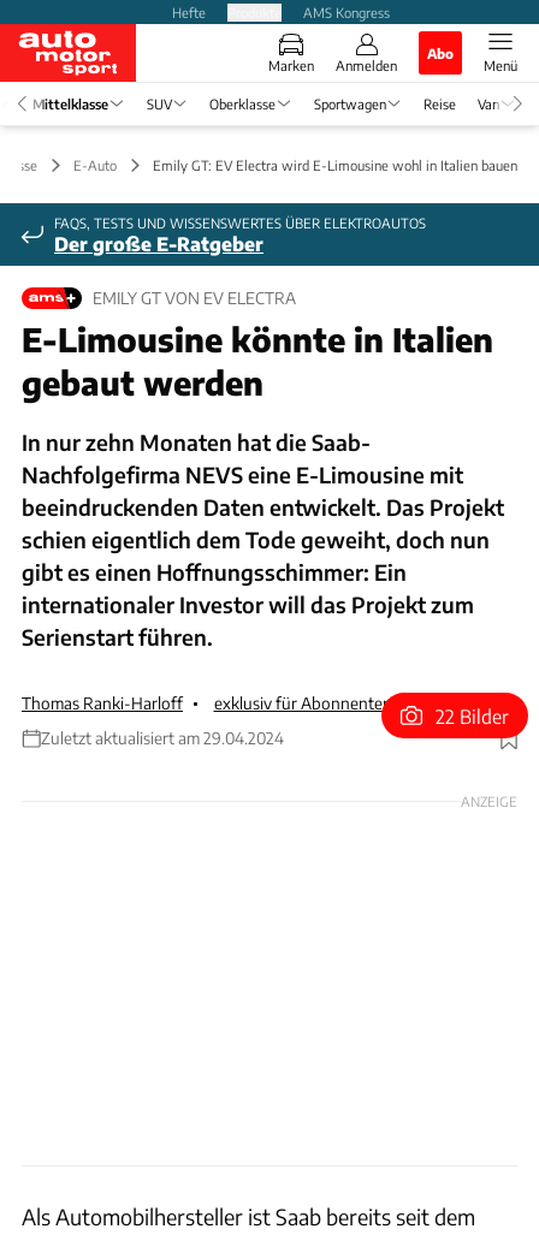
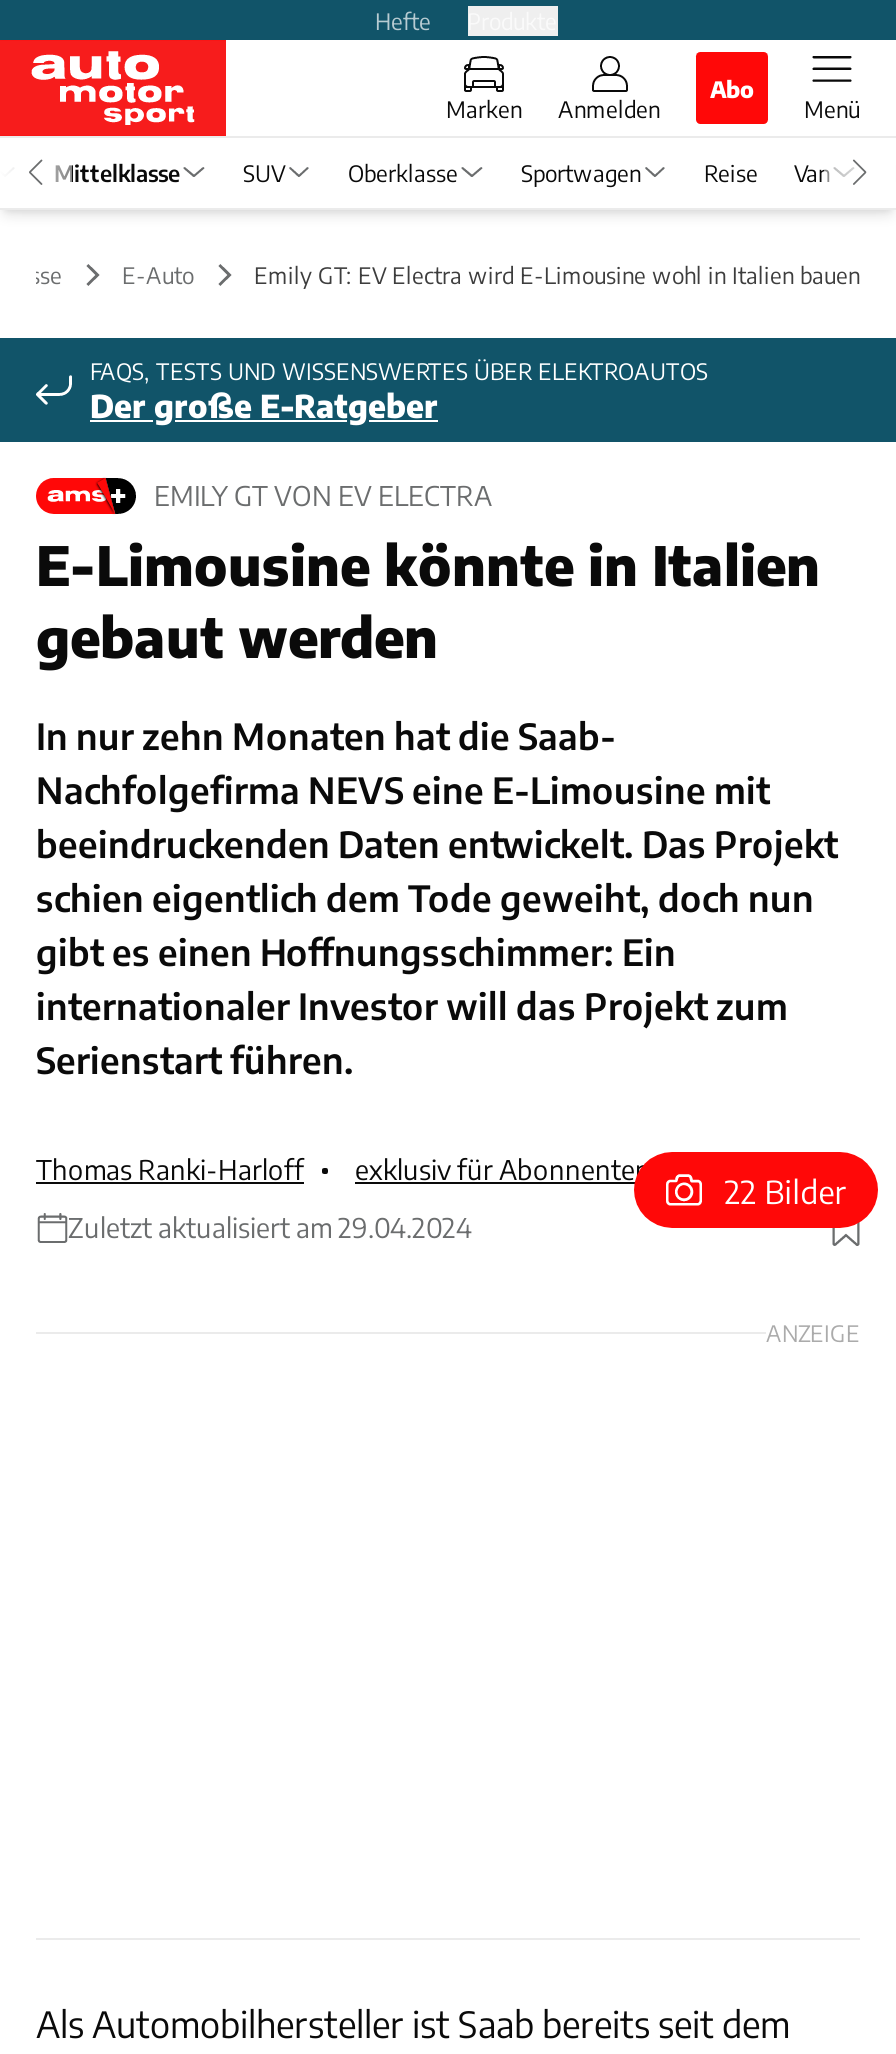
[303,3,389,20] AMS Kongress -> none

